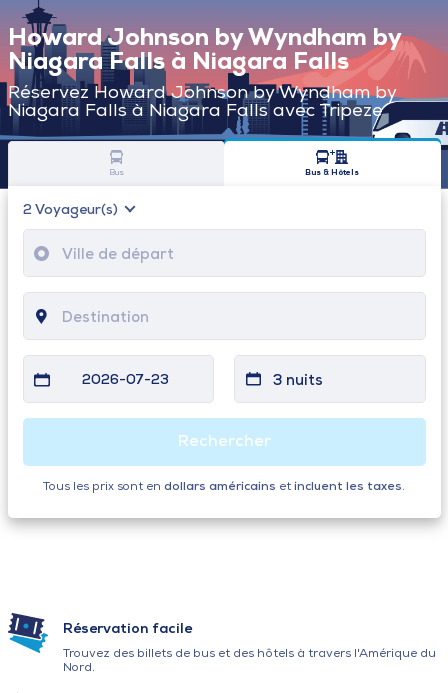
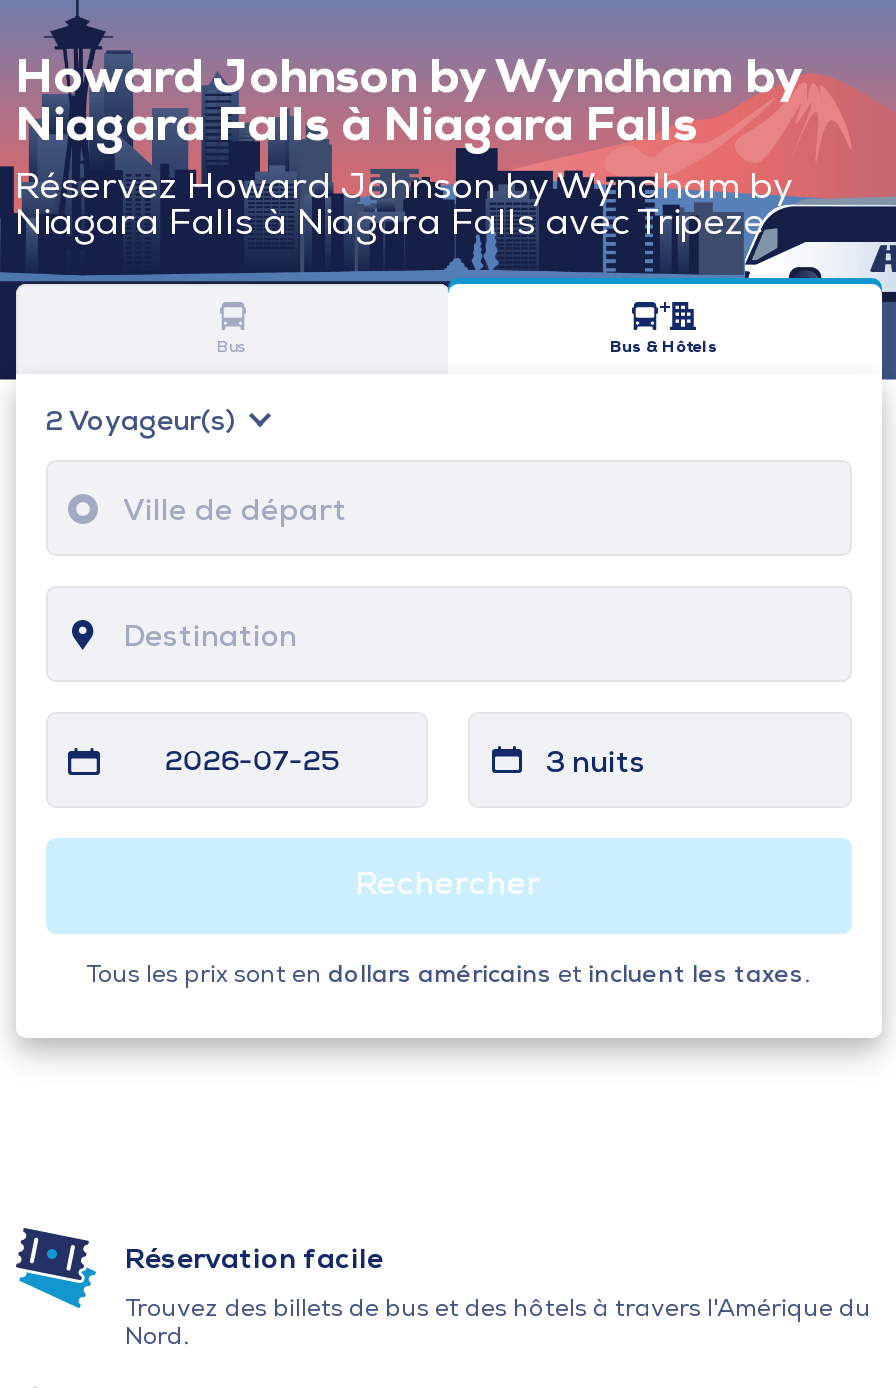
[82,372,169,387] 2026-07-23 -> [164,747,338,777] 2026-07-25

